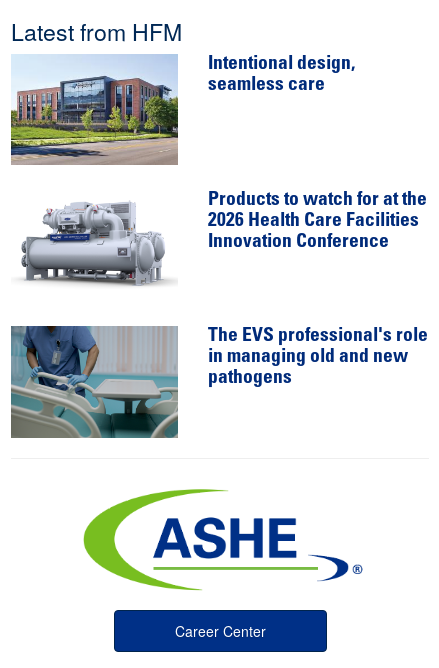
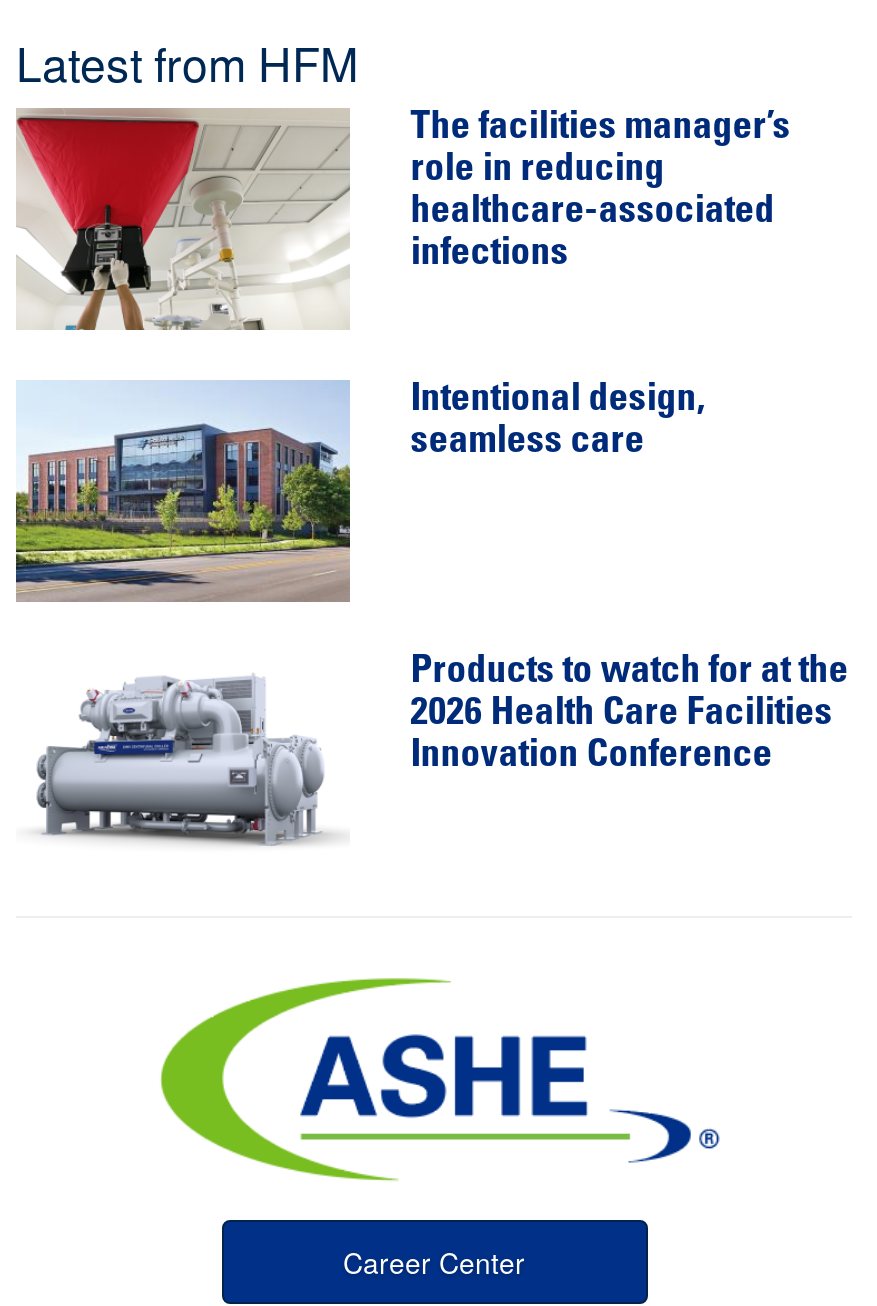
none -> [14,108,790,330] [image] | The facilities manager’s | role in reducing | healthcare-associated | infections
moved [9,54,427,252] -> [12,382,848,777]: [image] | Intentional design, | seamless care | Products to watch for at the | 2026 Health Care Facilities | Innovation Conference
[10,325,428,439] [image] | The EVS professional's role | in managing old and new | pathogens -> none

